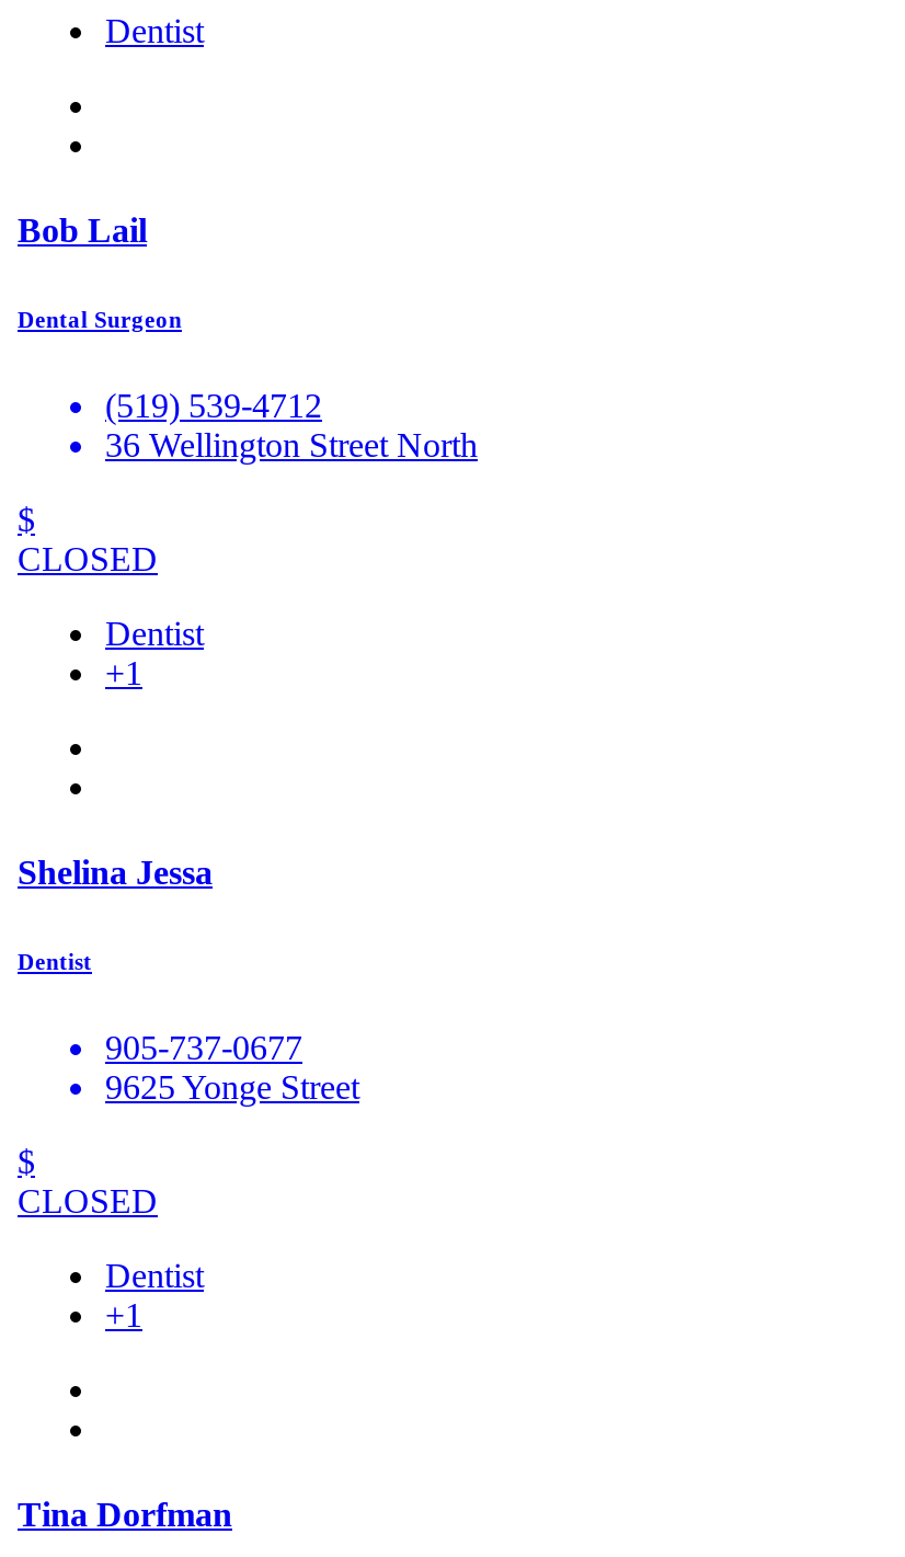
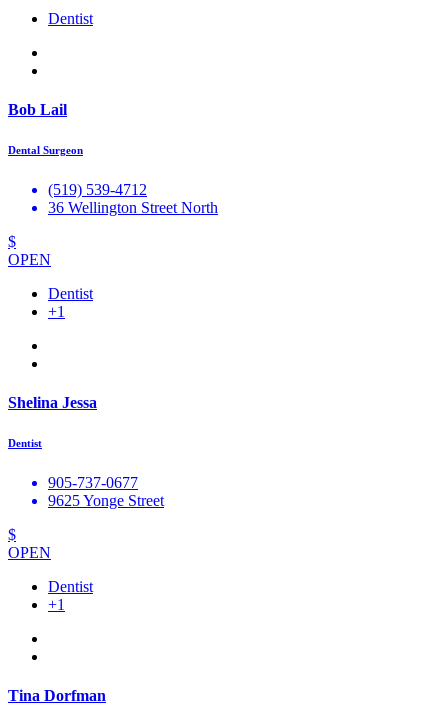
[18,540,158,577] CLOSED -> [8,251,51,268] OPEN
[18,1182,158,1220] CLOSED -> [8,544,51,561] OPEN

